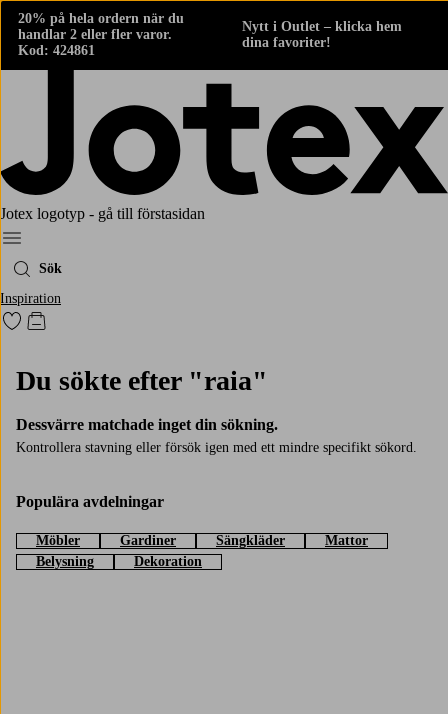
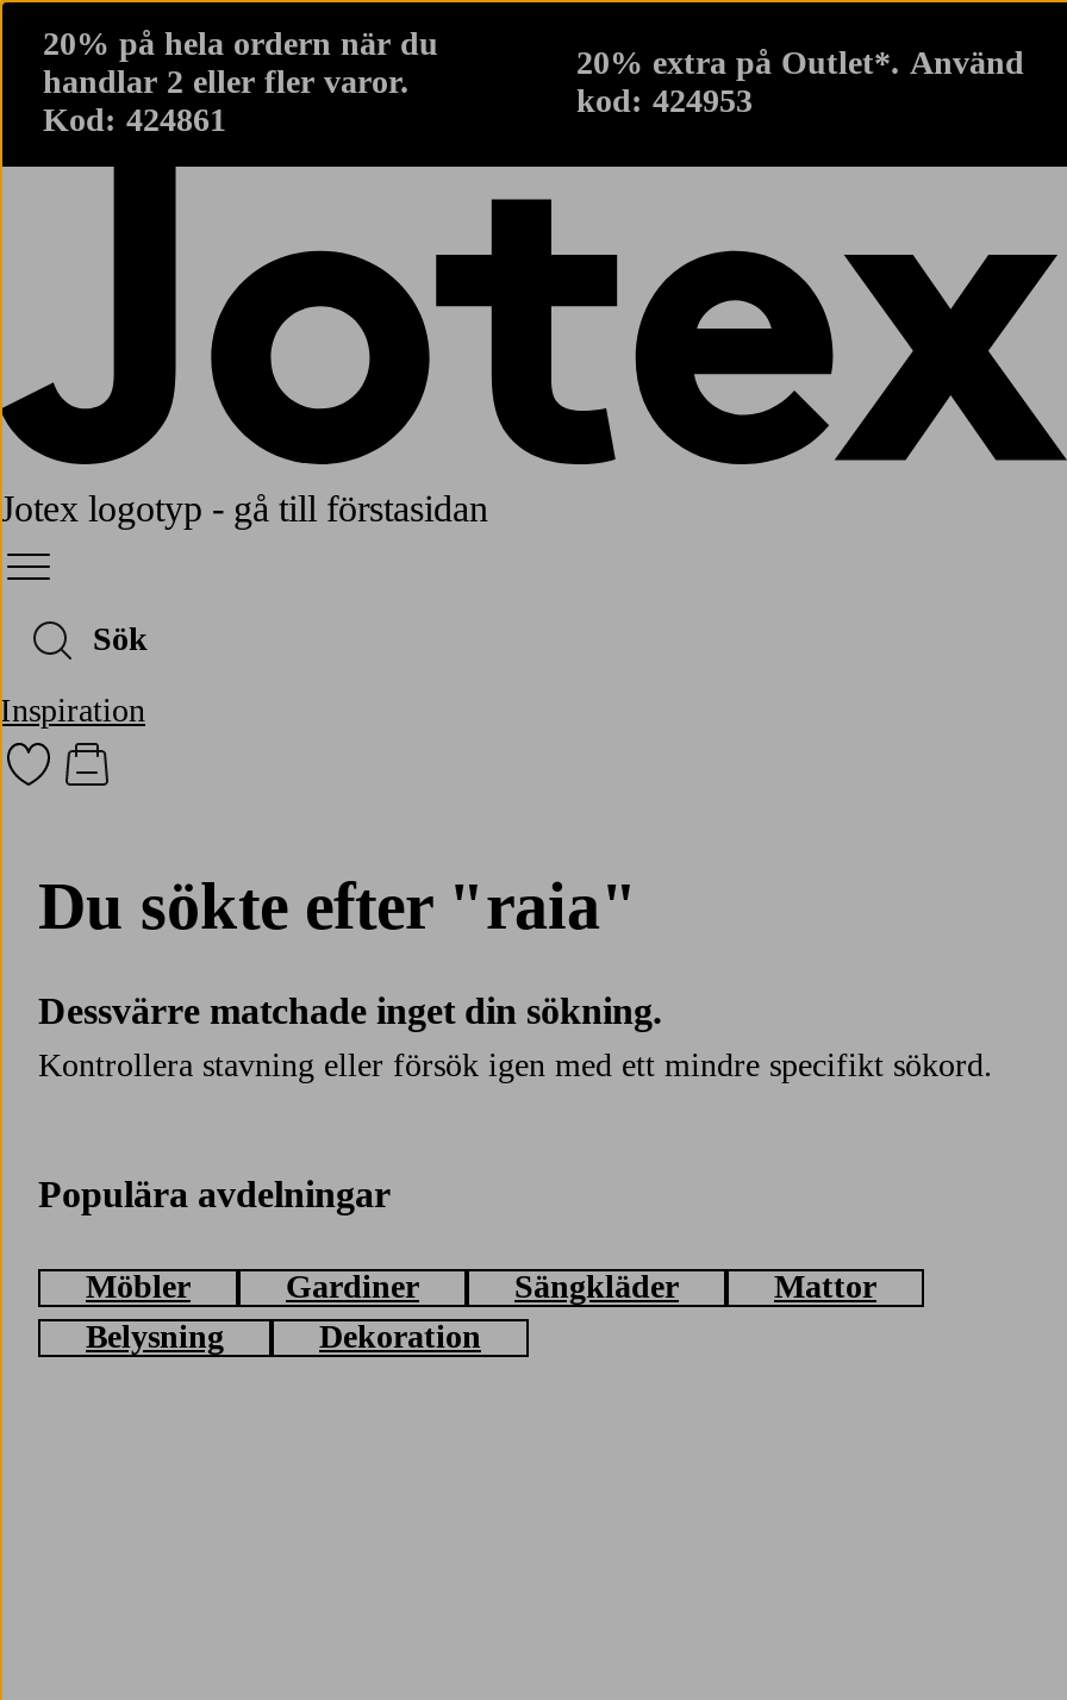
[242,19,402,50] Nytt i Outlet – klicka hem | dina favoriter! -> [576,45,1024,119] 20% extra på Outlet*. Använd | kod: 424953

